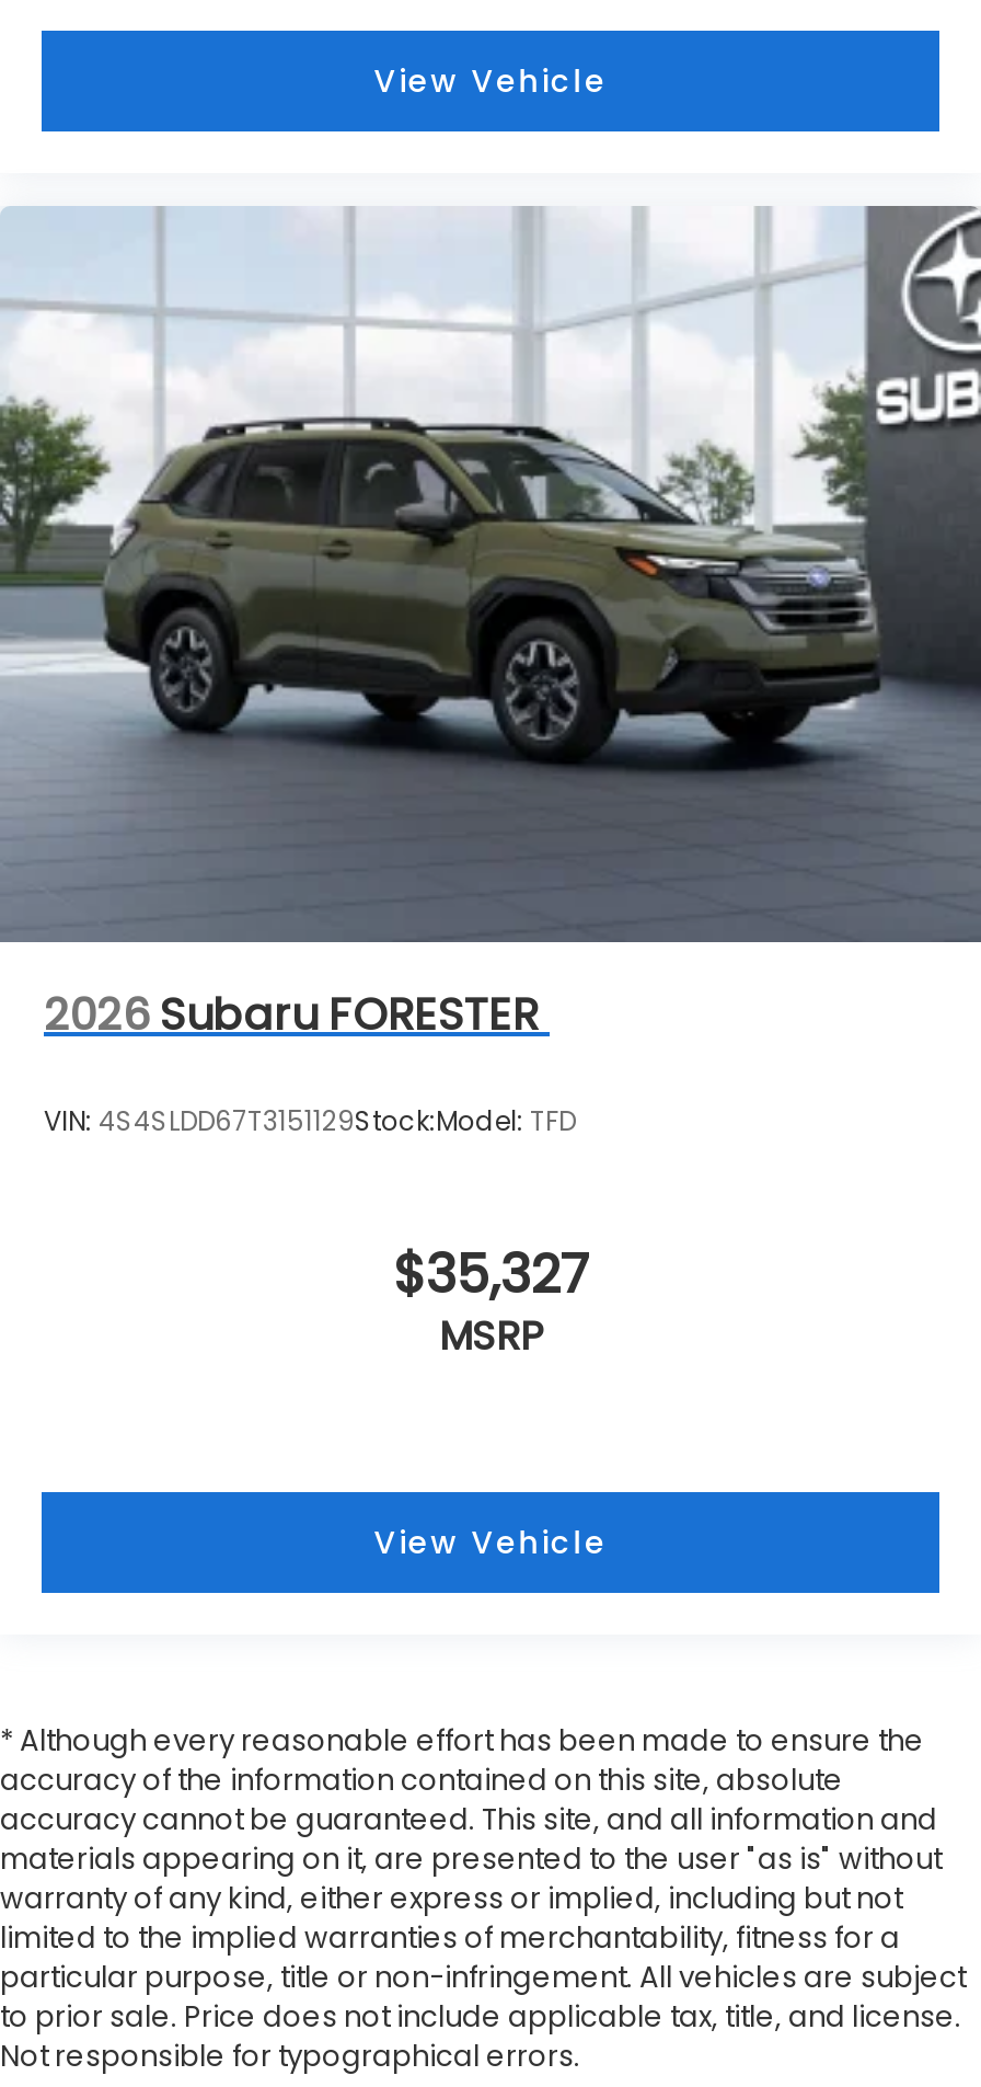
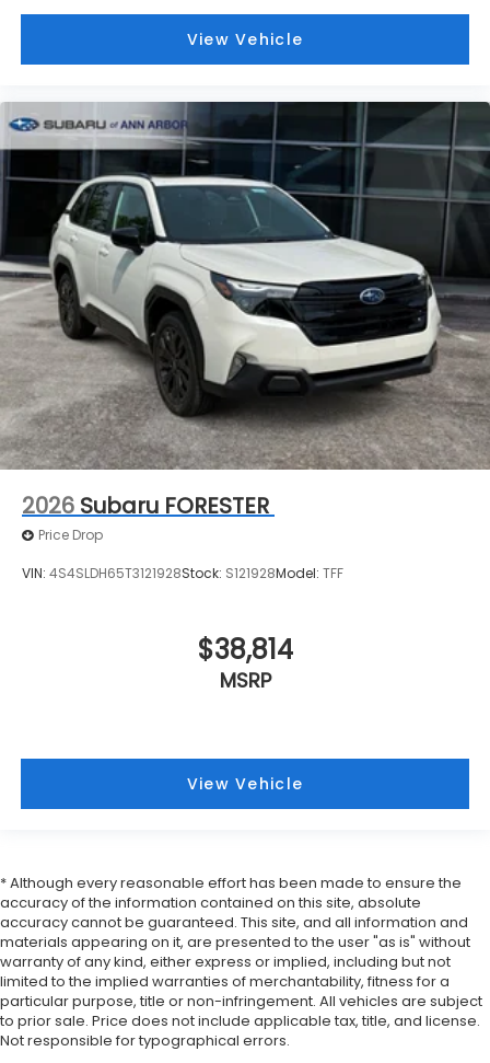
[7,206,974,940] [image] -> [3,101,487,470] [image]
[44,1102,588,1309] VIN: 4S4SLDD67T3151129Stock:Model: TFD | $35,327 -> [22,526,343,667] Price Drop | VIN: 4S4SLDH65T3121928Stock: S121928Model: TFF | $38,814

